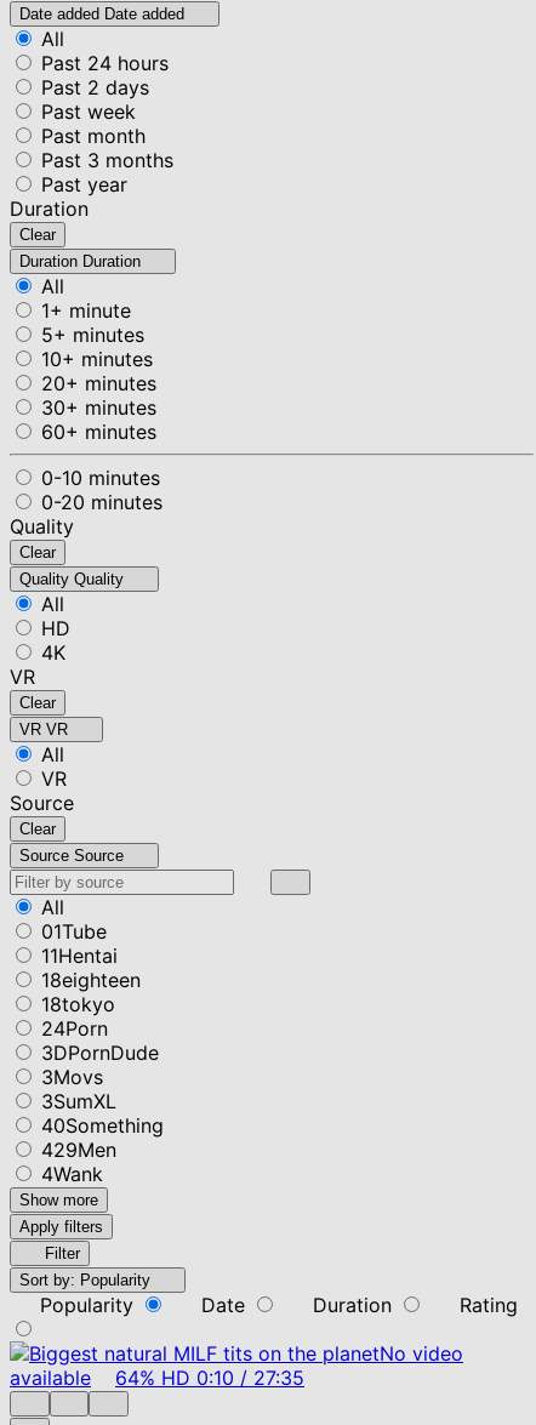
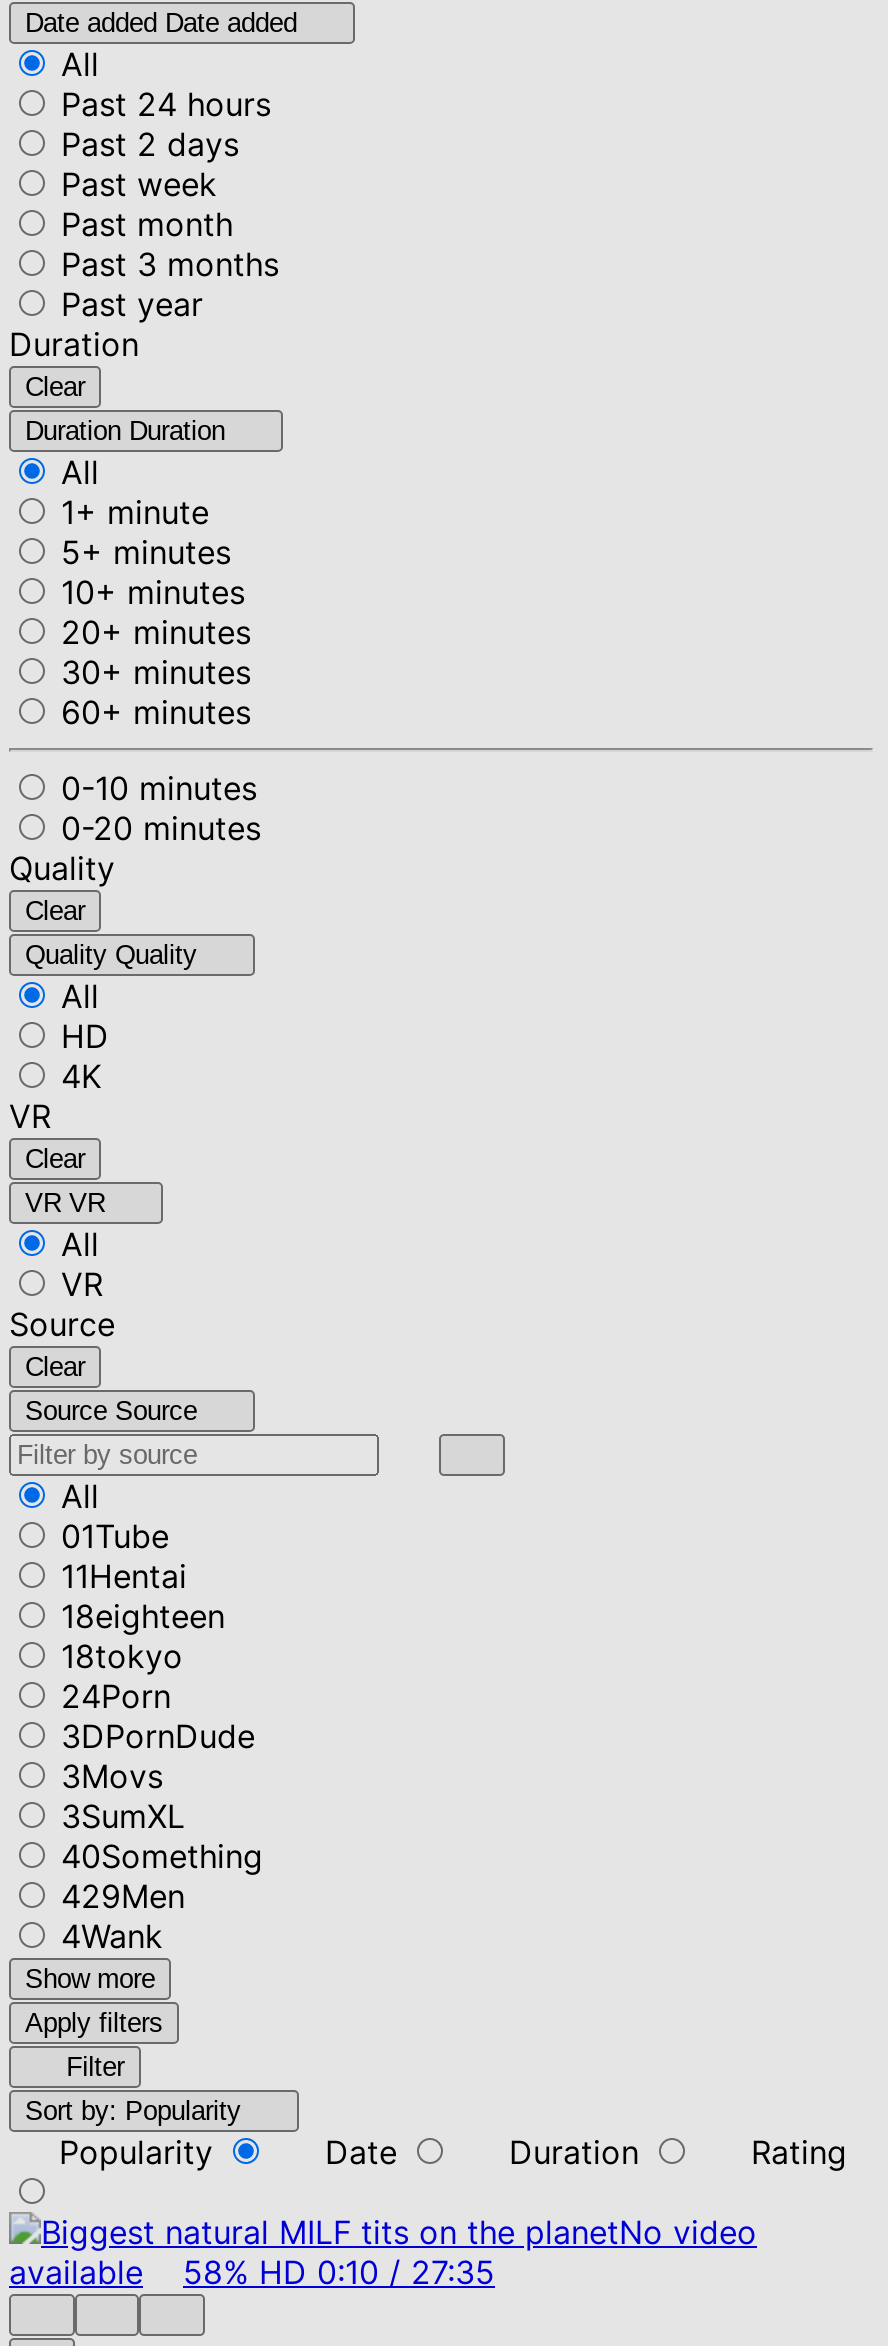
[10,1365,304,1390] available 64% HD 0:10 / 27:35 -> [9,2252,495,2292] available 58% HD 0:10 / 27:35

